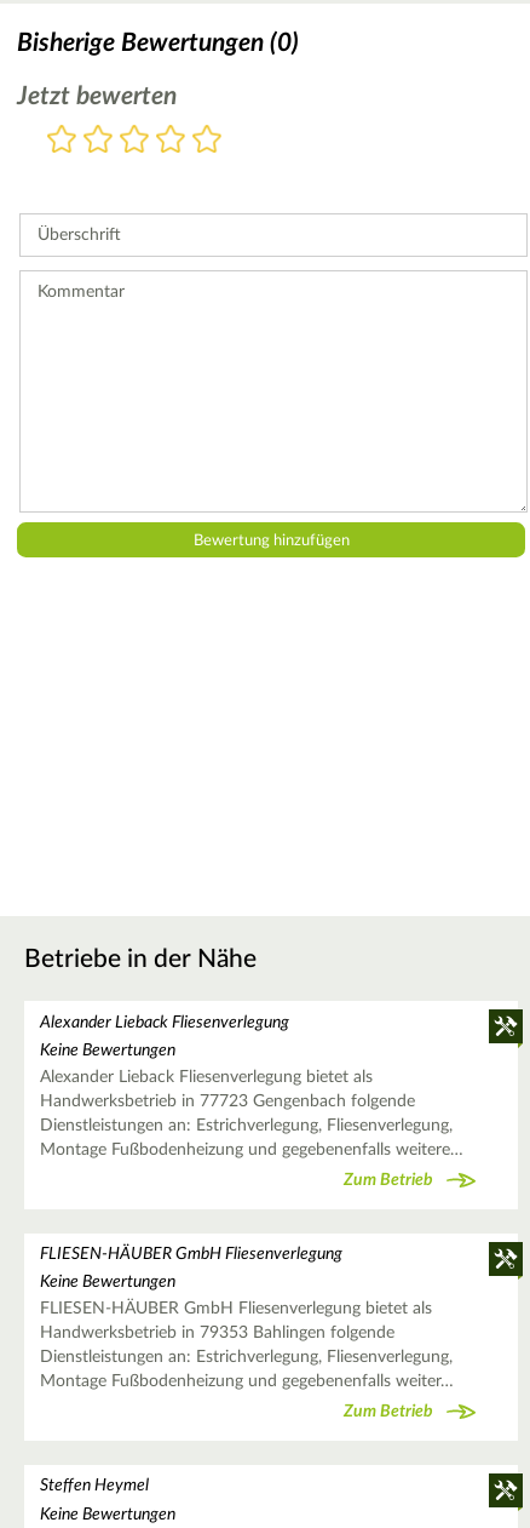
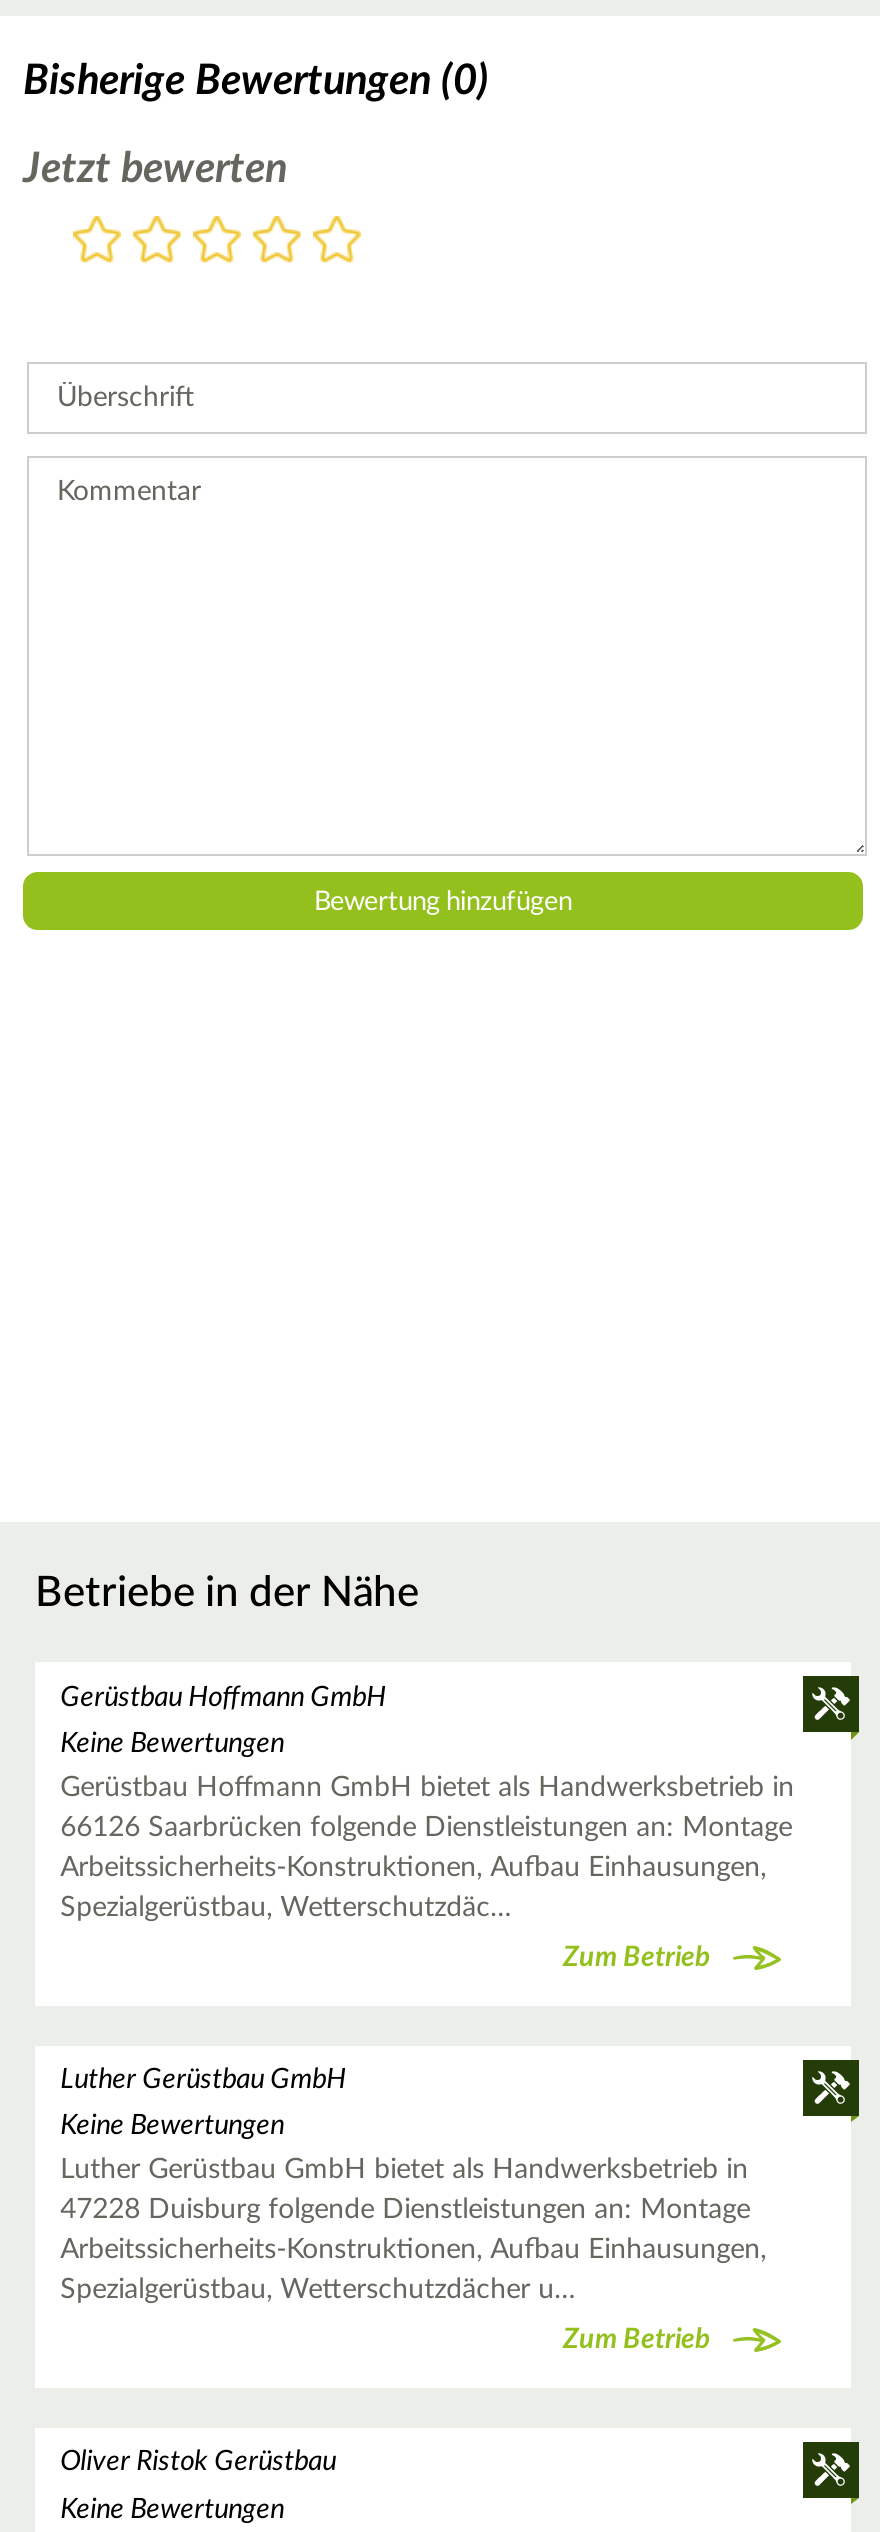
[39,1014,289,1031] Alexander Lieback Fliesenverlegung -> [60,1684,386,1712] Gerüstbau Hoffmann GmbH
[39,1069,463,1159] Alexander Lieback Fliesenverlegung bietet als | Handwerksbetrieb in 77723 Gengenbach folgende | Dienstleistungen an: Estrichverlegung, Fliesenverlegung, | Montage Fußbodenheizung und gegebenenfalls weitere… -> [60,1774,794,1922] Gerüstbau Hoffmann GmbH bietet als Handwerksbetrieb in | 66126 Saarbrücken folgende Dienstleistungen an: Montage | Arbeitssicherheits-Konstruktionen, Aufbau Einhausungen, | Spezialgerüstbau, Wetterschutzdäc…
[39,1246,342,1263] FLIESEN-HÄUBER GmbH Fliesenverlegung -> [60,2066,346,2094] Luther Gerüstbau GmbH
[39,1301,453,1390] FLIESEN-HÄUBER GmbH Fliesenverlegung bietet als | Handwerksbetrieb in 79353 Bahlingen folgende | Dienstleistungen an: Estrichverlegung, Fliesenverlegung, | Montage Fußbodenheizung und gegebenenfalls weiter… -> [60,2157,766,2305] Luther Gerüstbau GmbH bietet als Handwerksbetrieb in | 47228 Duisburg folgende Dienstleistungen an: Montage | Arbeitssicherheits-Konstruktionen, Aufbau Einhausungen, | Spezialgerüstbau, Wetterschutzdächer u…
[39,1478,148,1495] Steffen Heymel -> [60,2449,336,2477] Oliver Ristok Gerüstbau

